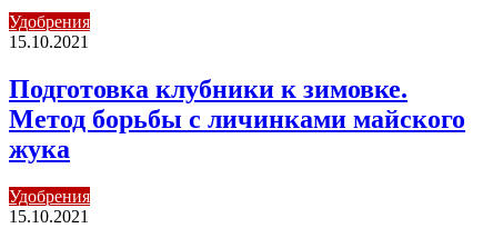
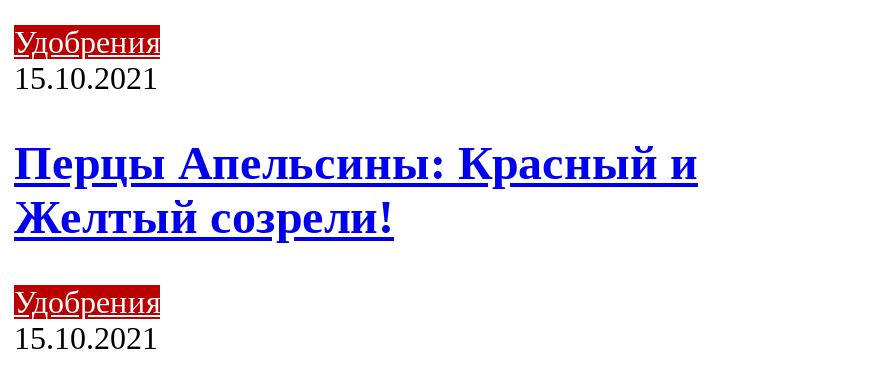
[9,74,465,163] Подготовка клубники к зимовке. | Метод борьбы с личинками майского | жука -> [14,136,698,242] Перцы Апельсины: Красный и | Желтый созрели!

